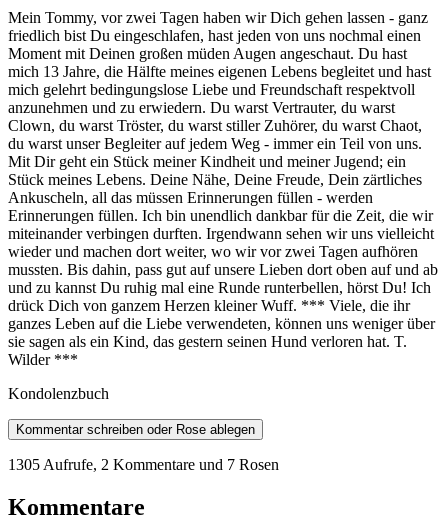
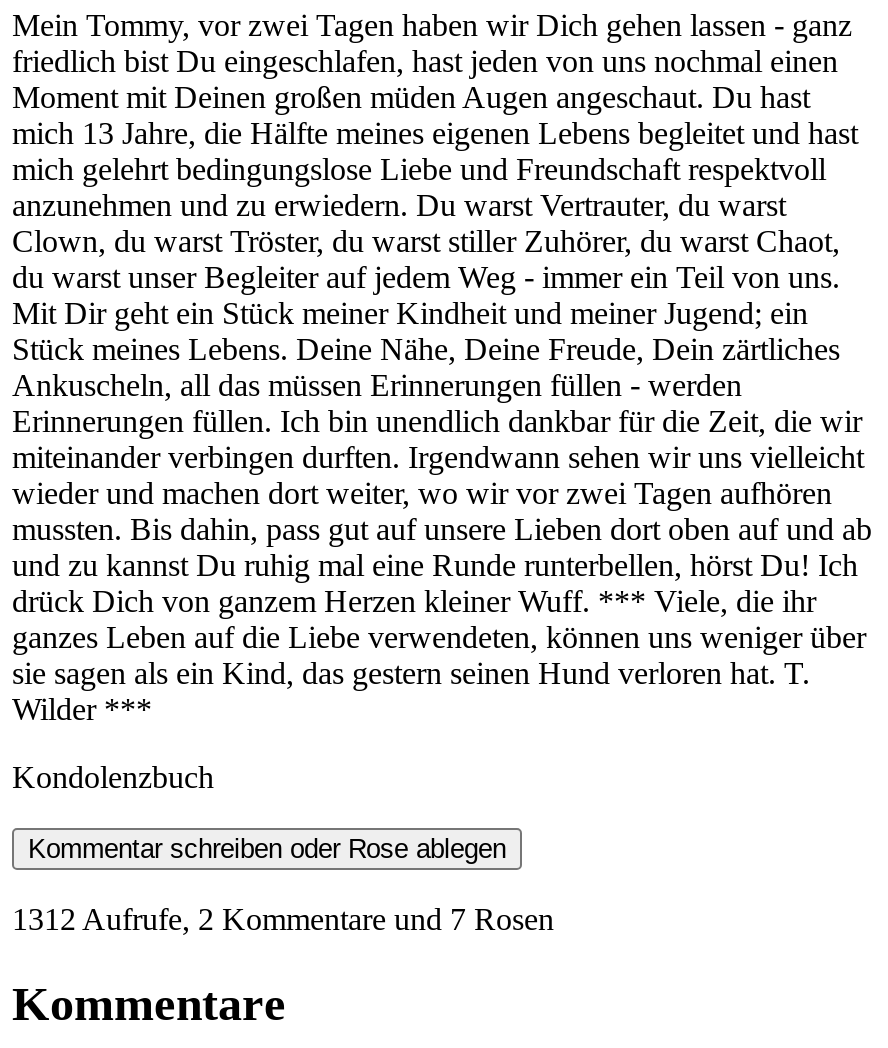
[8,456,279,473] 1305 Aufrufe, 2 Kommentare und 7 Rosen -> [12,903,554,937] 1312 Aufrufe, 2 Kommentare und 7 Rosen

